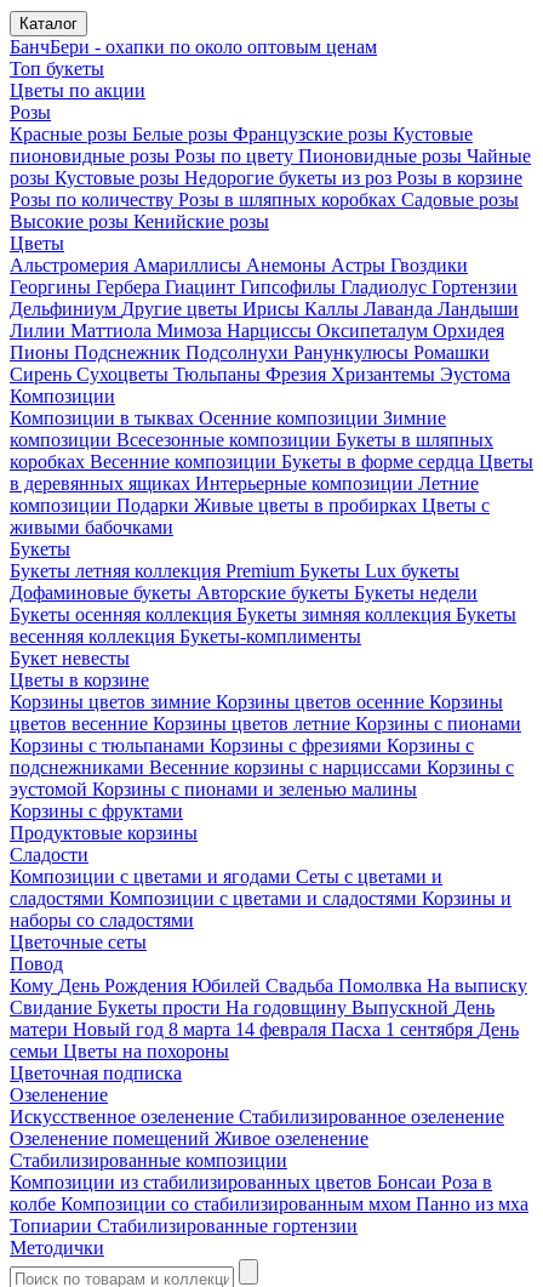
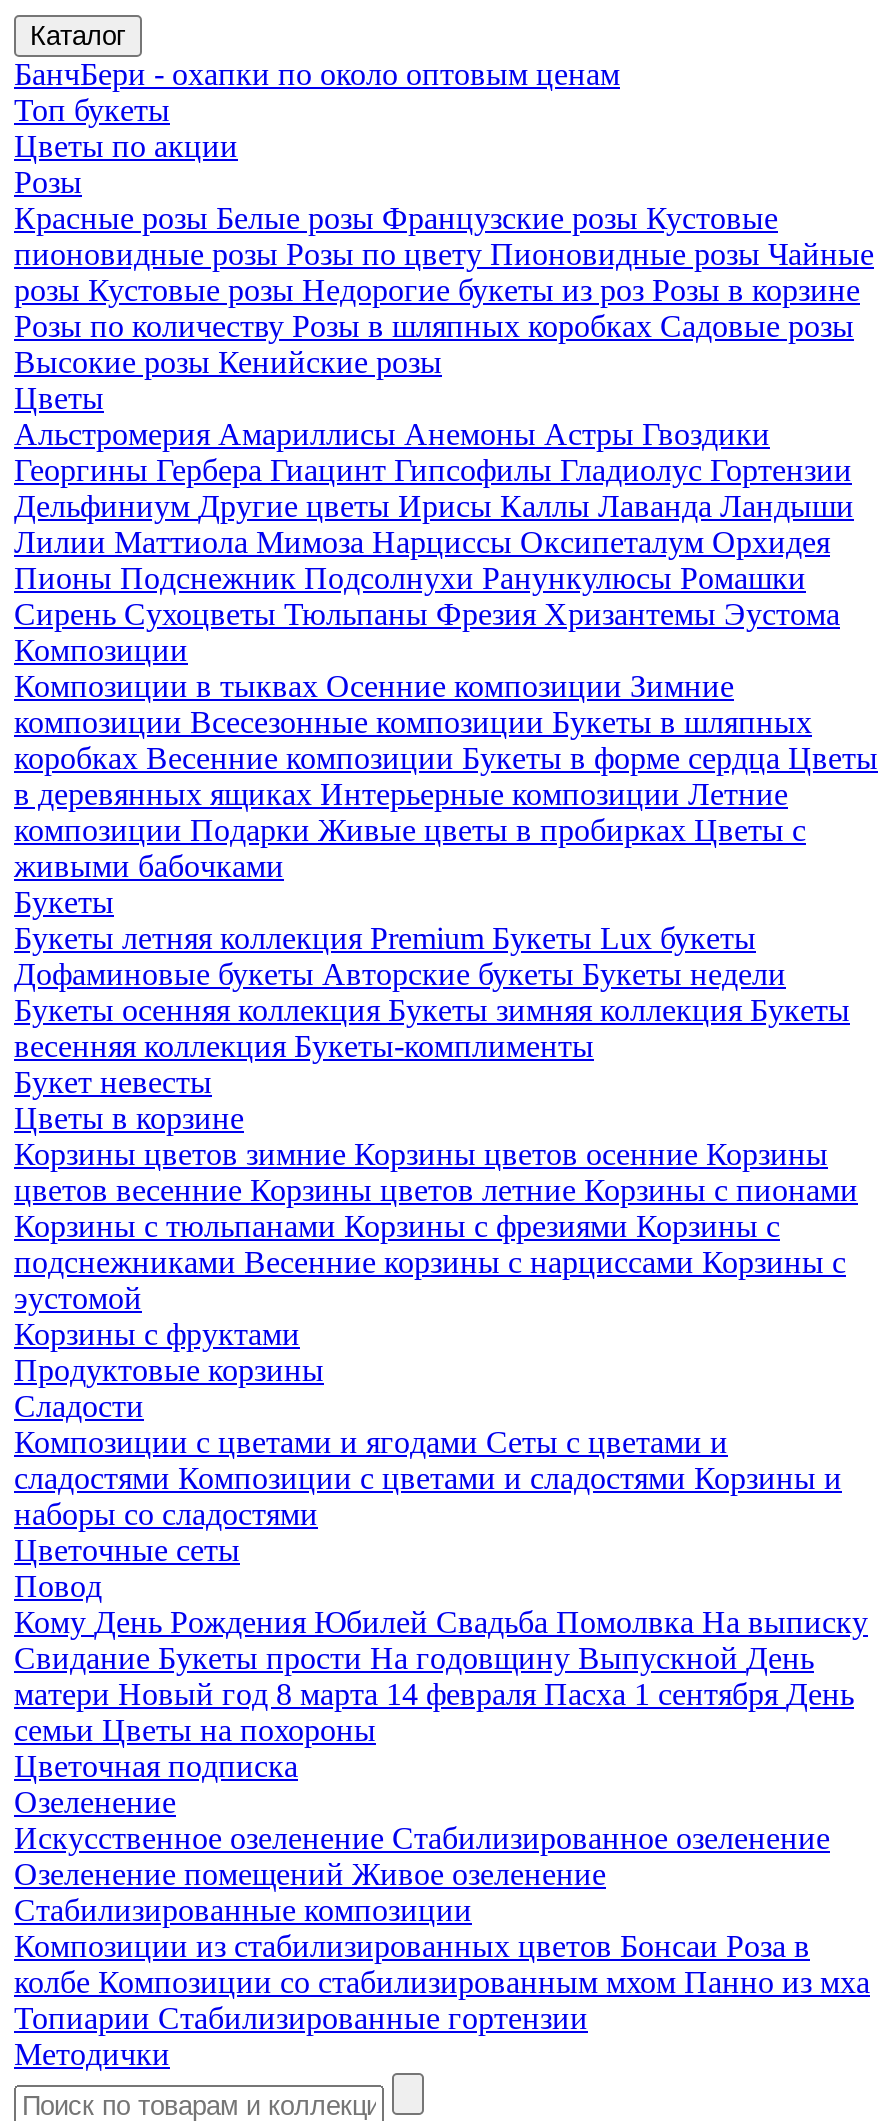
[10,779,417,799] эустомой Корзины с пионами и зеленью малины -> [14,1281,142,1315] эустомой

